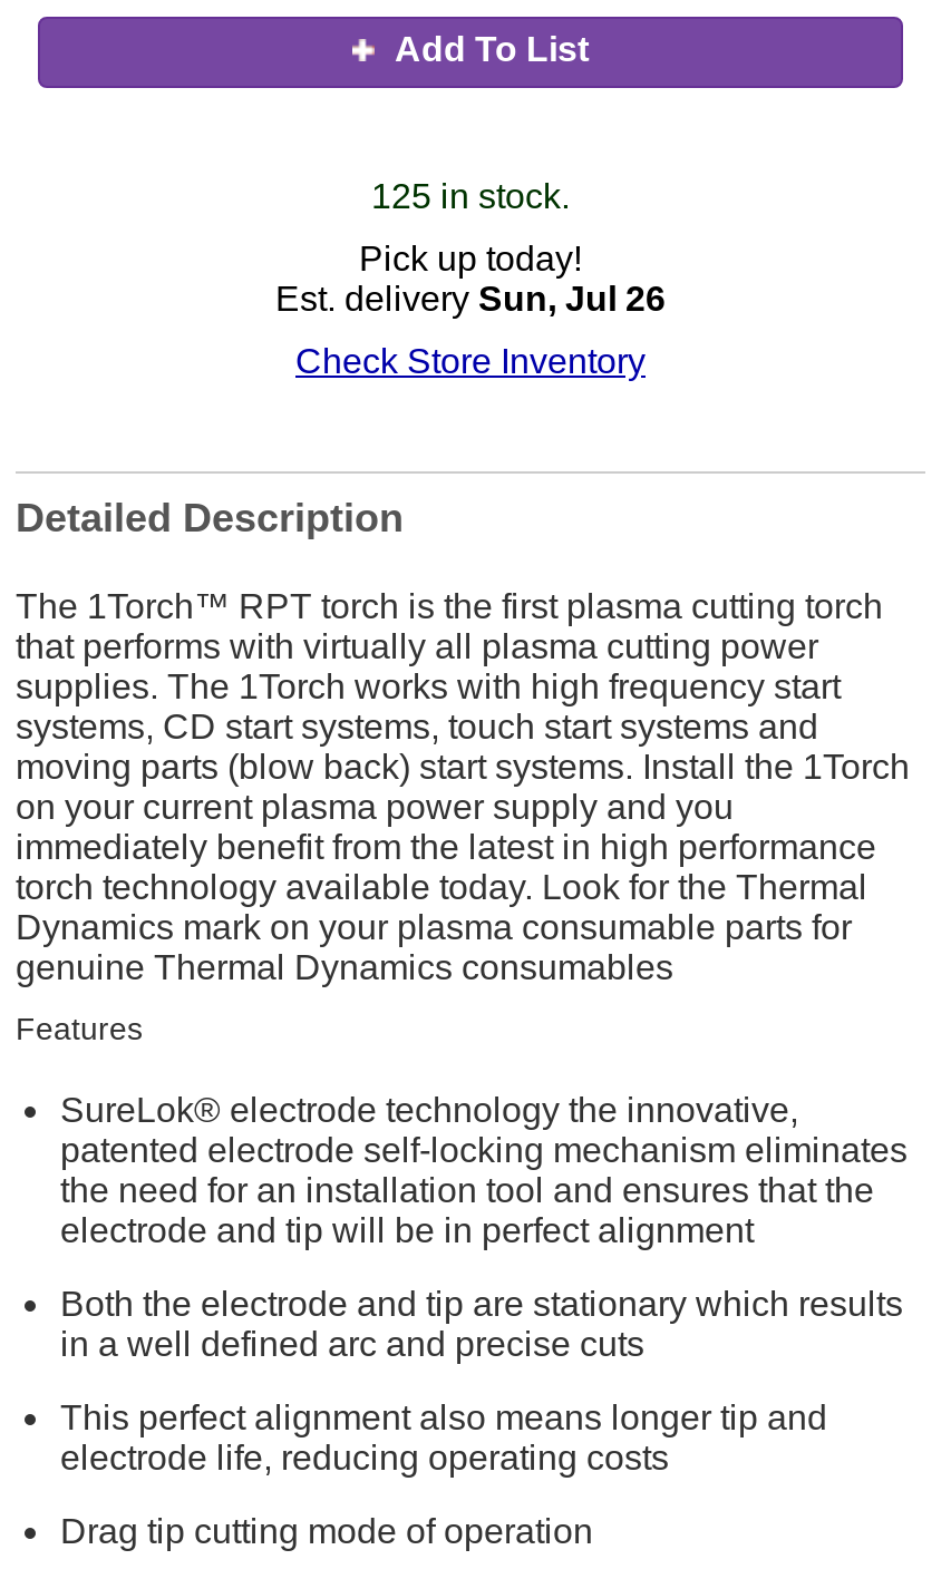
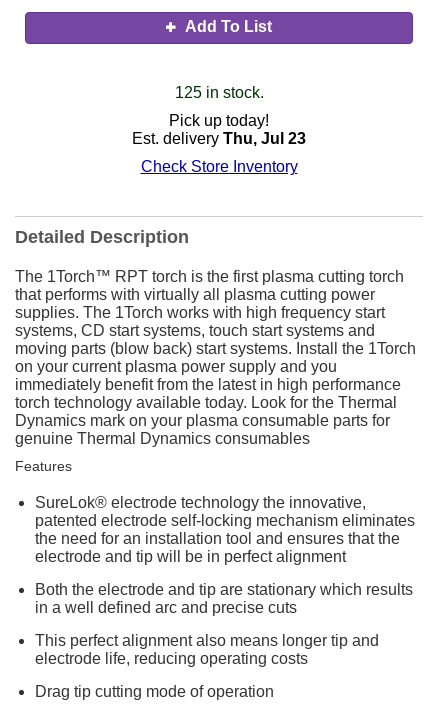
[275,280,666,318] Est. delivery Sun, Jul 26 -> [132,130,306,147] Est. delivery Thu, Jul 23

